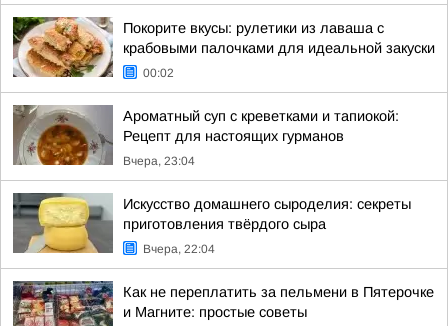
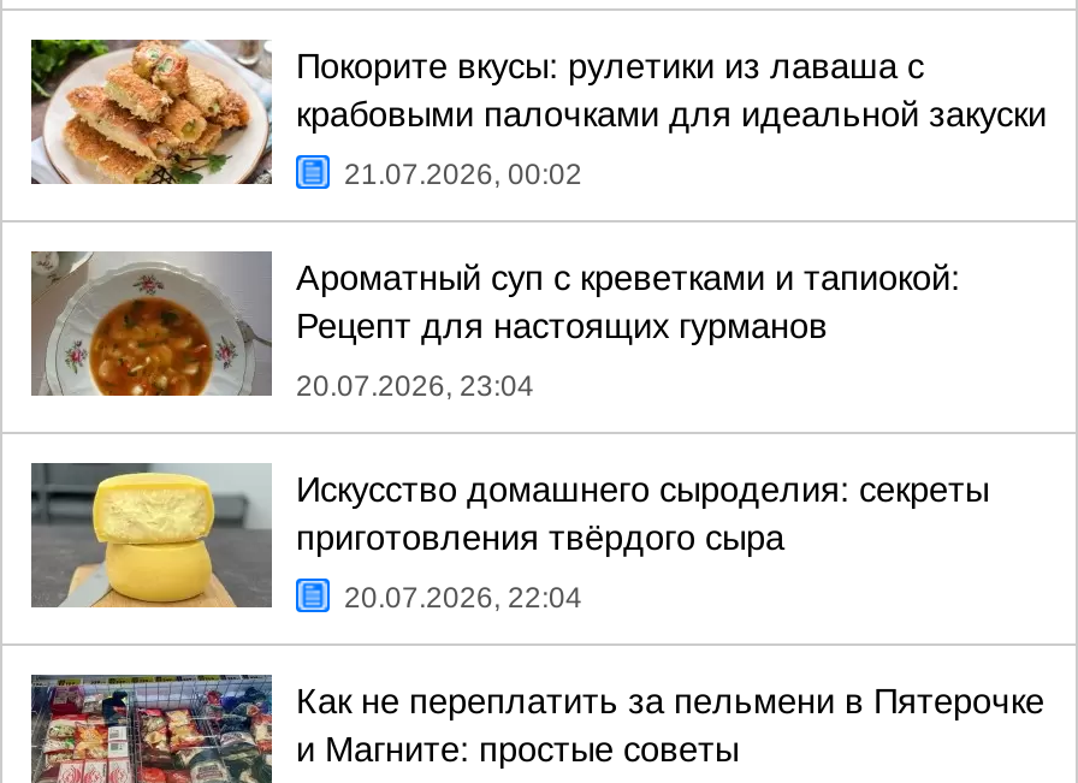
[143,66,174,80] 00:02 -> [344,158,582,191] 21.07.2026, 00:02
[123,154,195,168] Вчера, 23:04 -> [296,369,534,403] 20.07.2026, 23:04
[143,242,215,256] Вчера, 22:04 -> [344,581,582,615] 20.07.2026, 22:04

